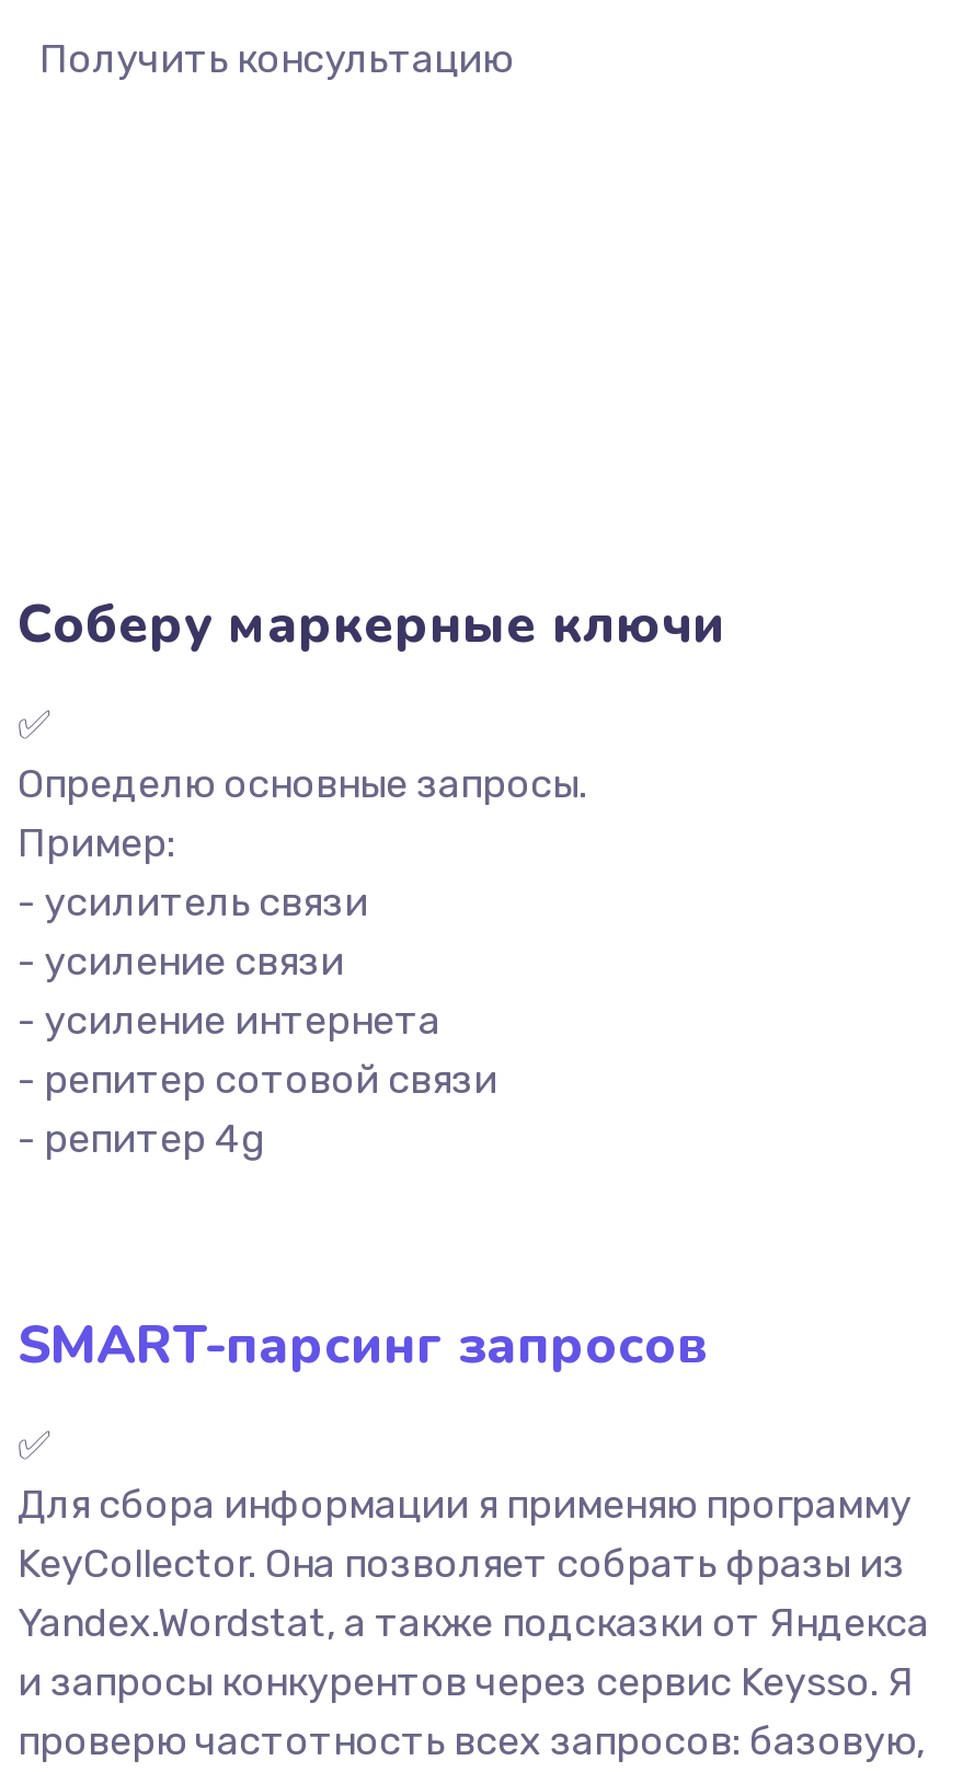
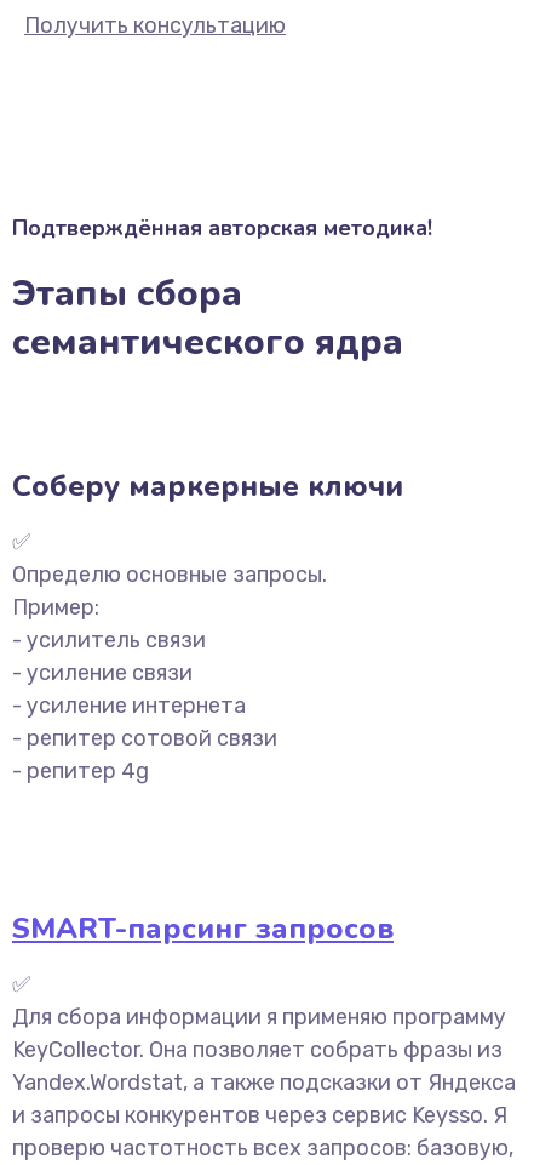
none -> [12,213,432,367] Подтверждённая авторская методика! | Этапы сбора | семантического ядра

